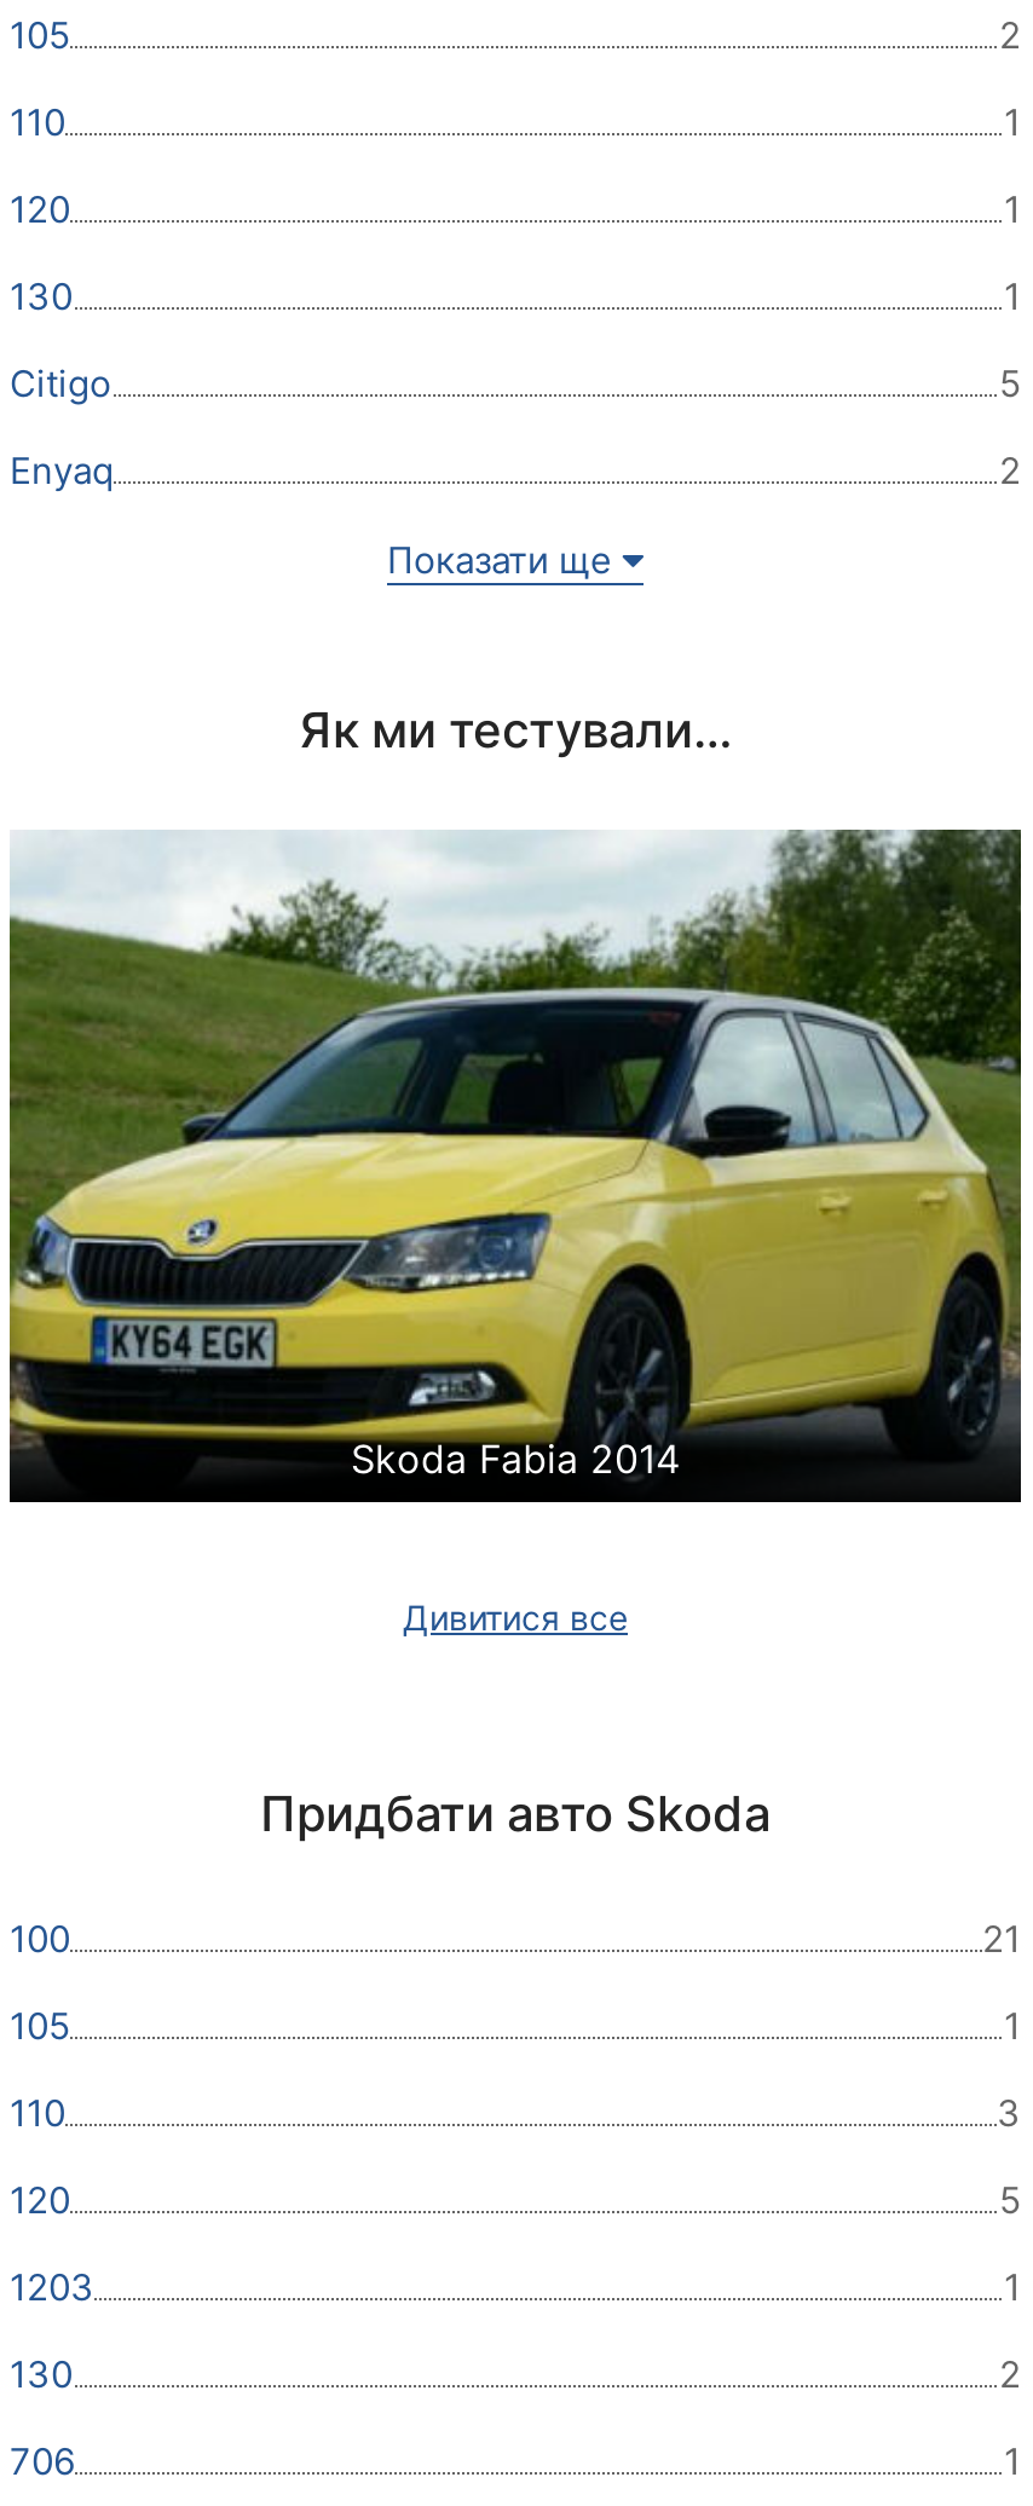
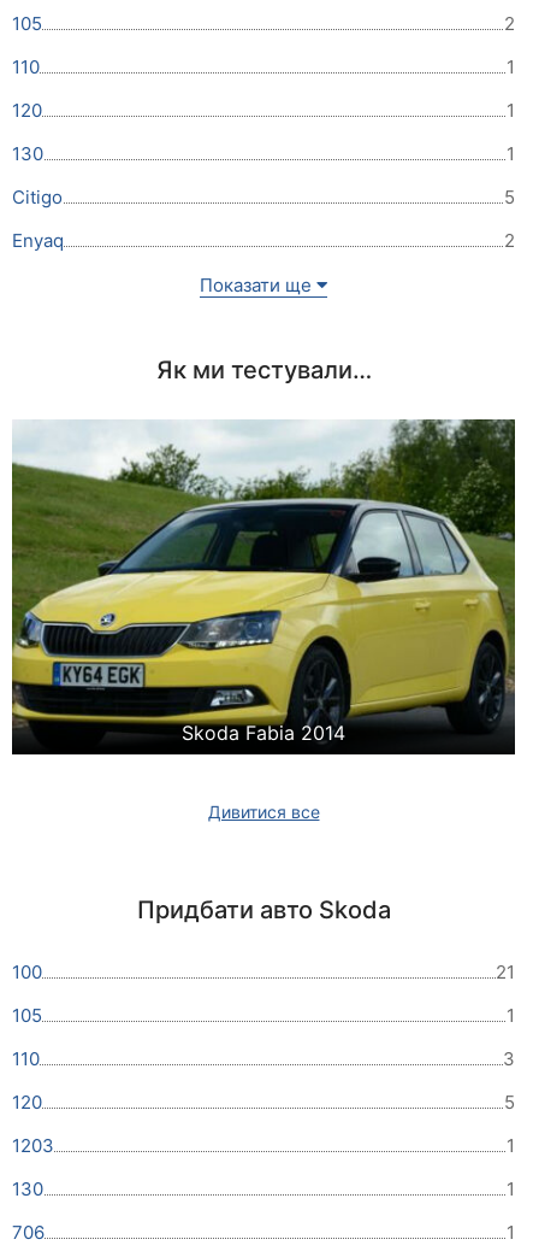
[999,2352,1021,2398] 2 -> [507,1178,515,1201] 1

